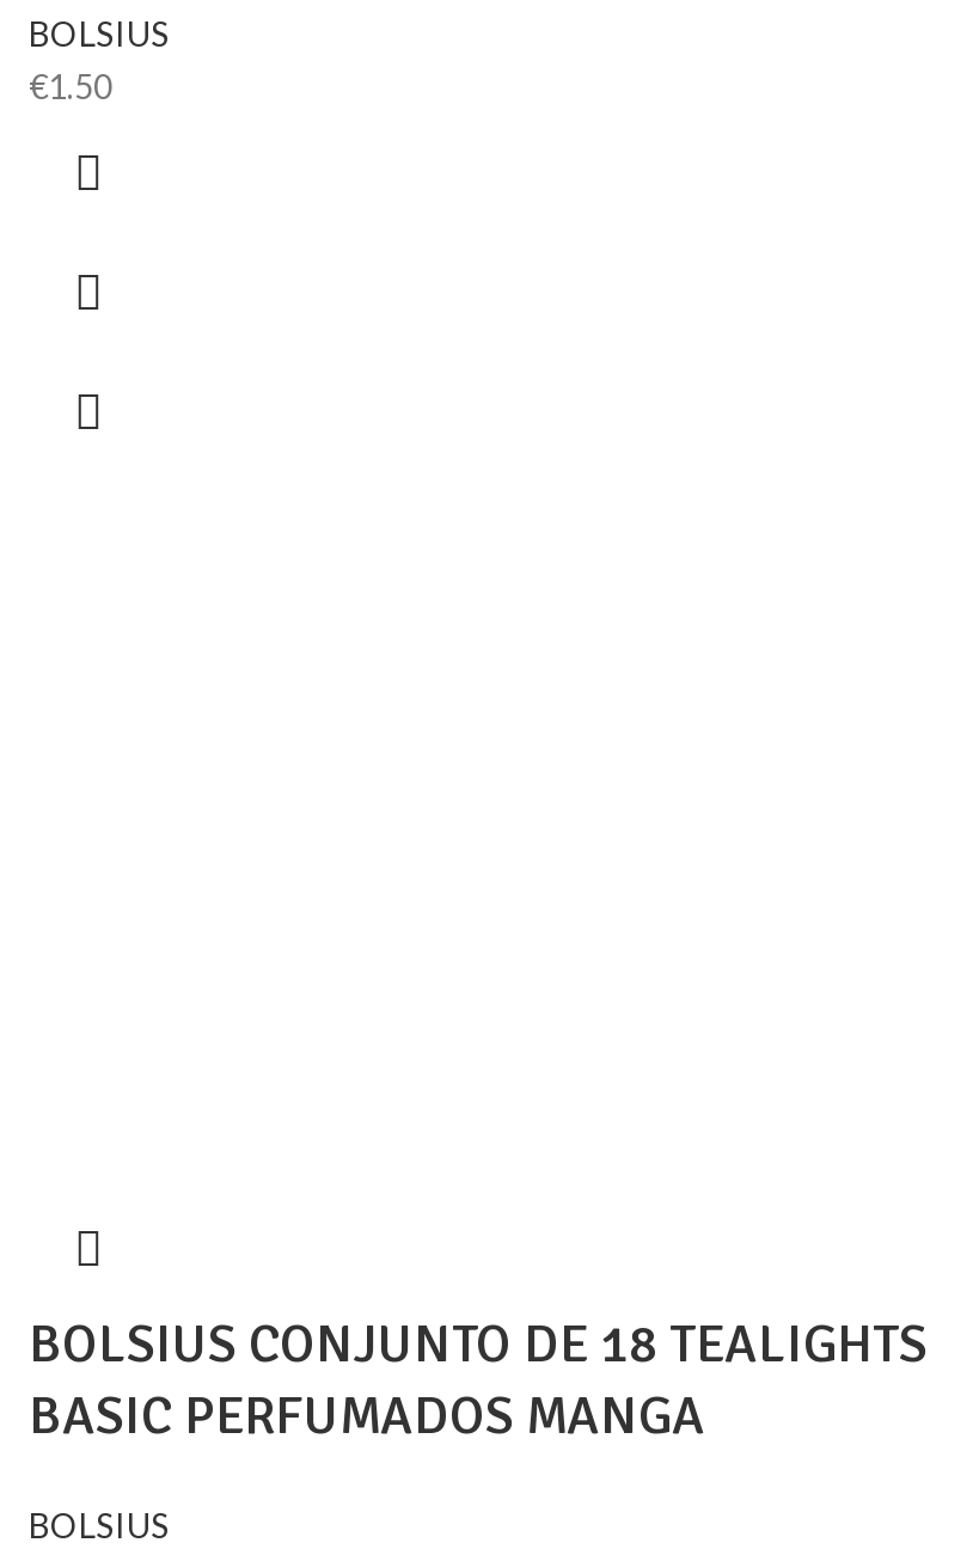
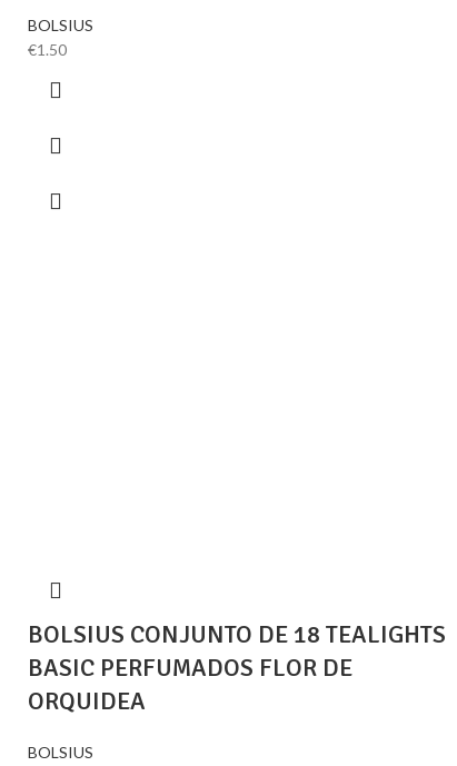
[29,1384,705,1448] BASIC PERFUMADOS MANGA -> [28,653,352,716] BASIC PERFUMADOS FLOR DE | ORQUIDEA

